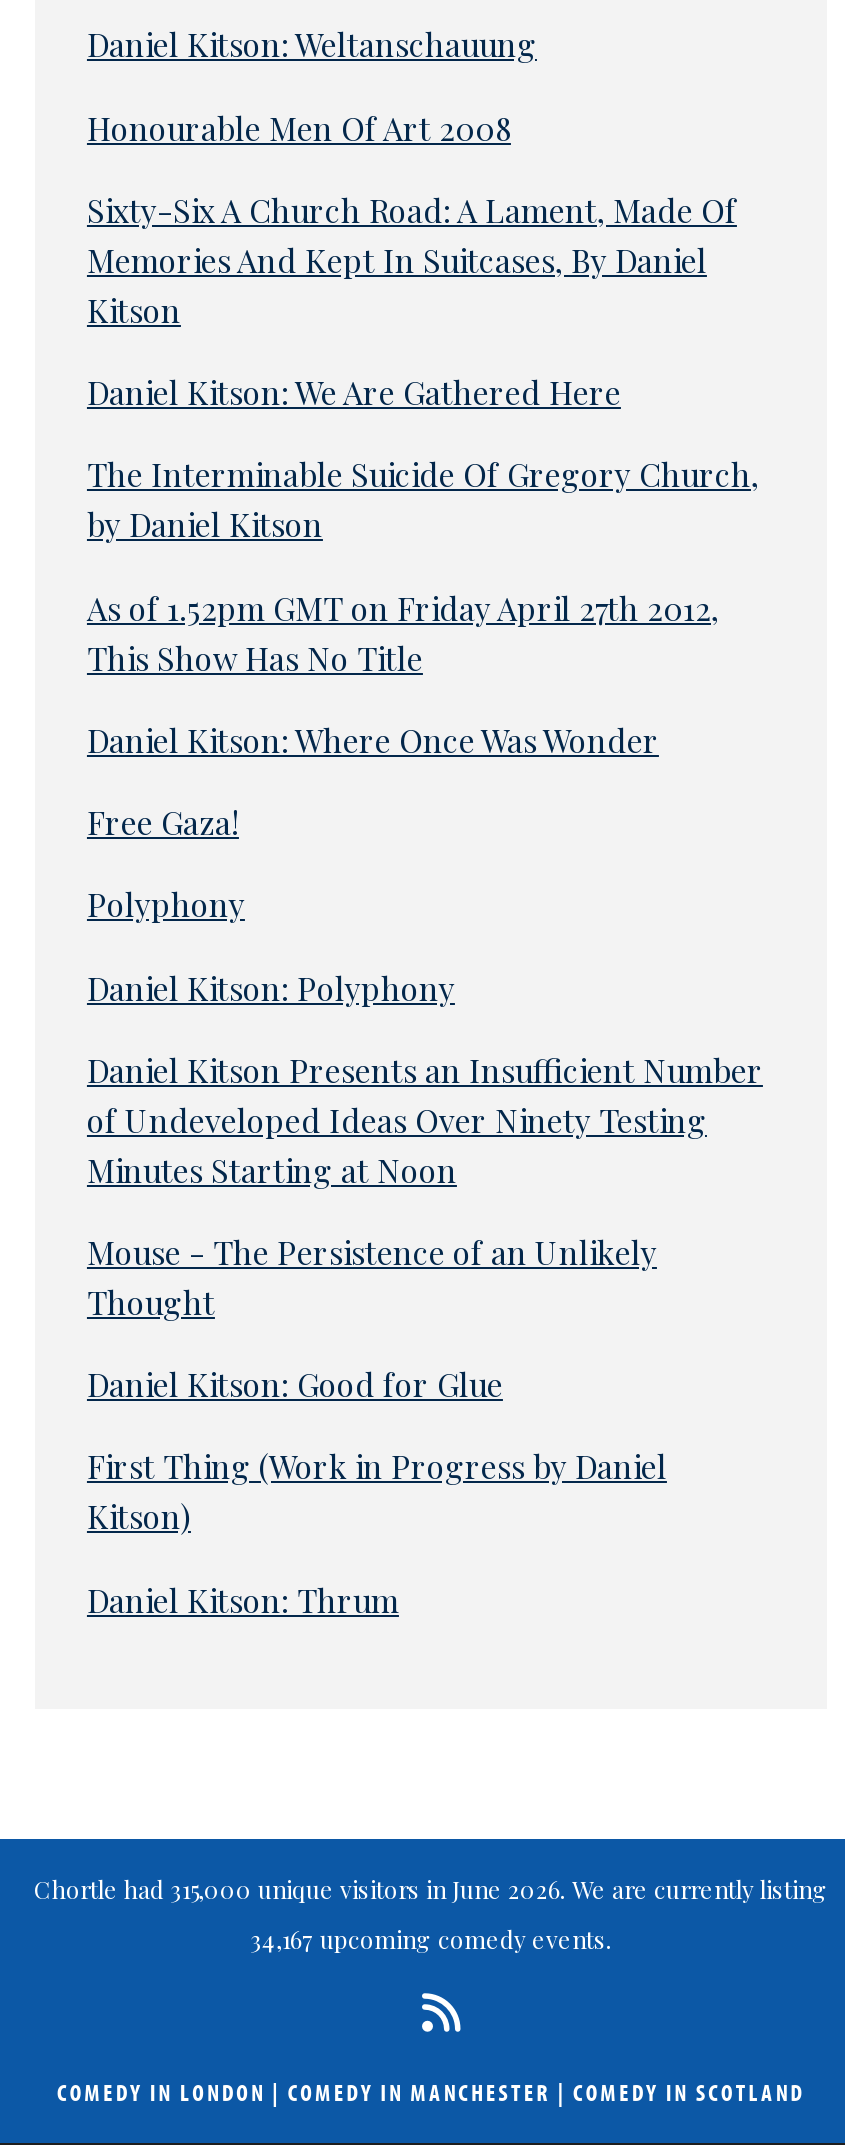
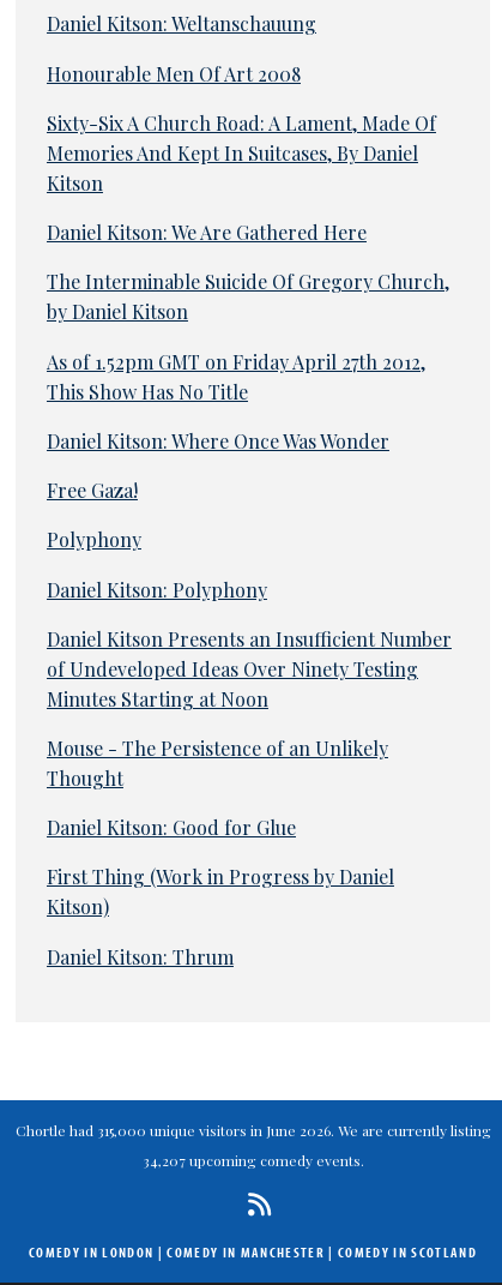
[250,1923,612,1955] 34,167 upcoming comedy events. -> [142,1151,364,1170] 34,207 upcoming comedy events.

